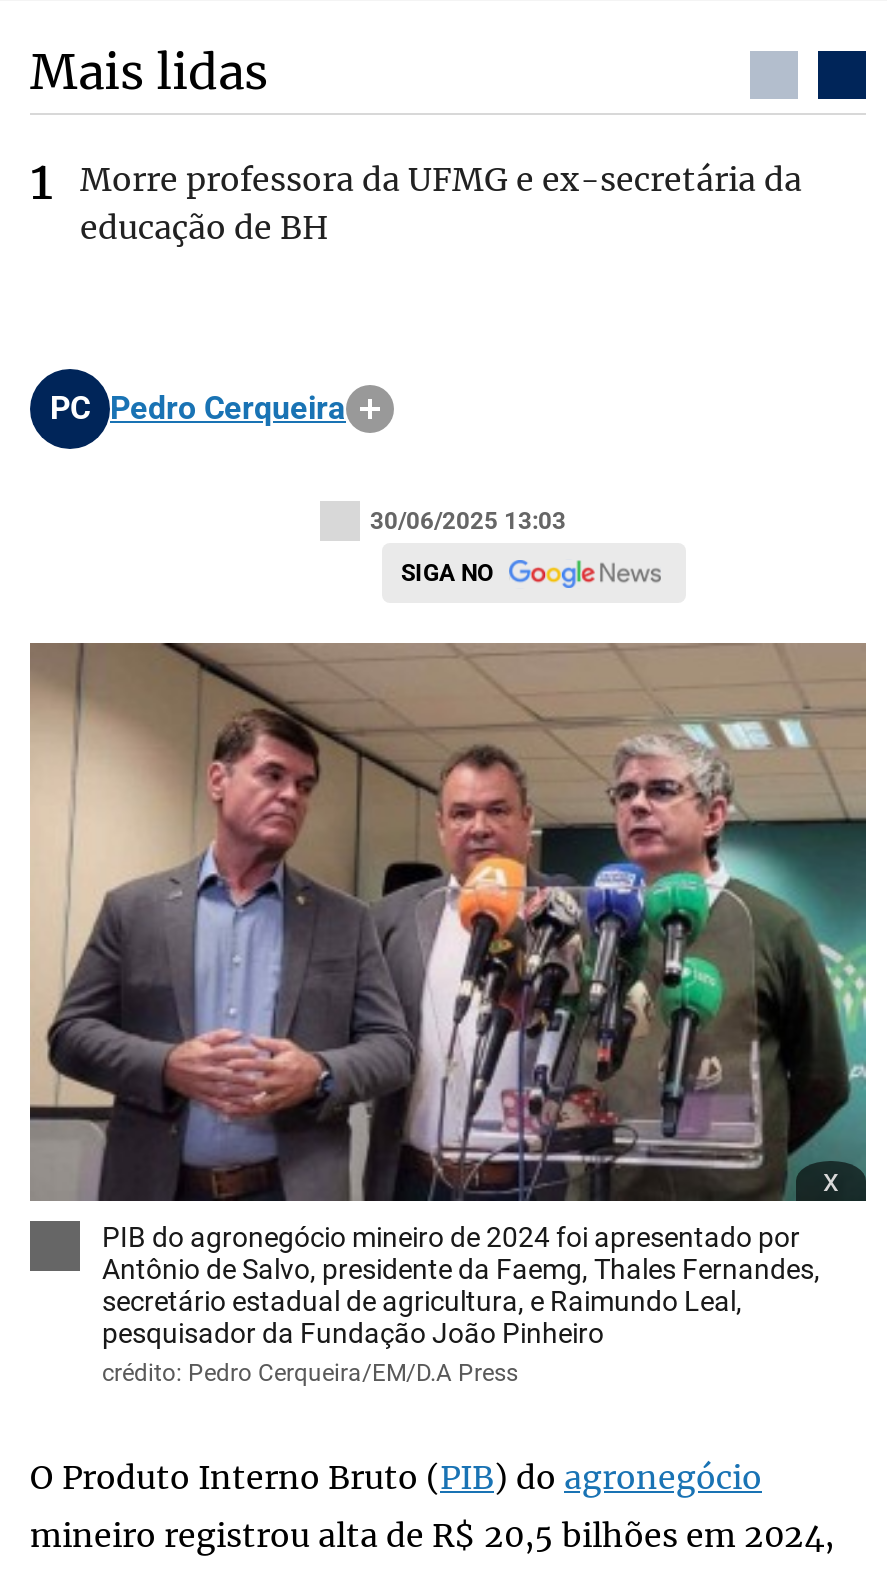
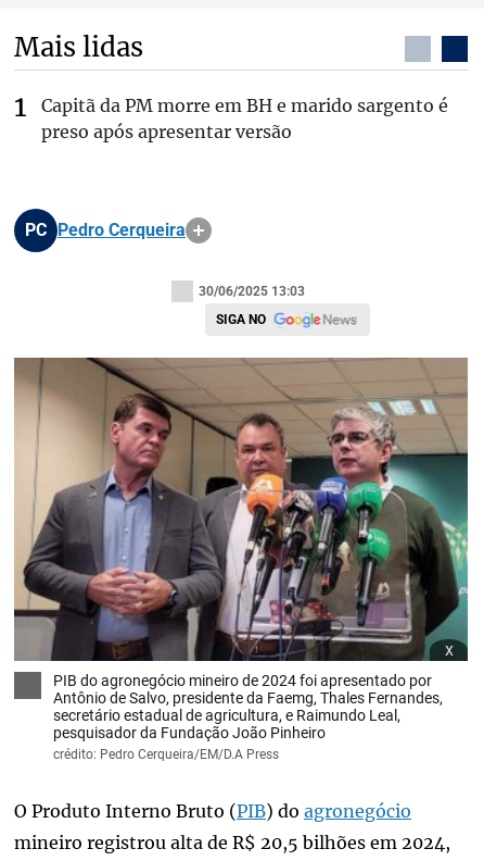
[80,159,802,247] Morre professora da UFMG e ex-secretária da | educação de BH -> [41,95,448,142] Capitã da PM morre em BH e marido sargento é | preso após apresentar versão

